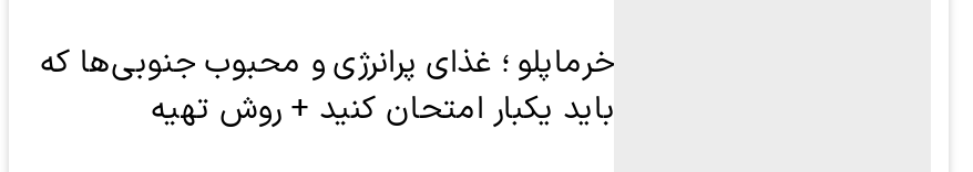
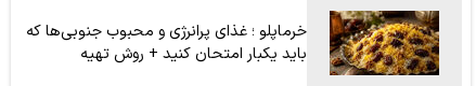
none -> [329,10,440,76] [image]

